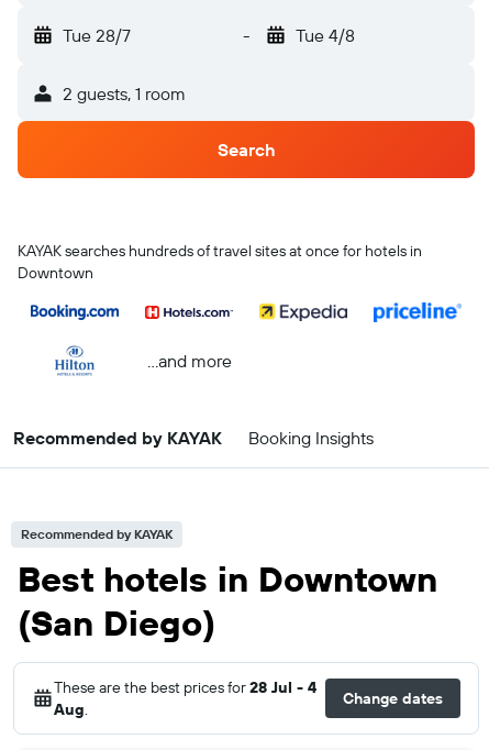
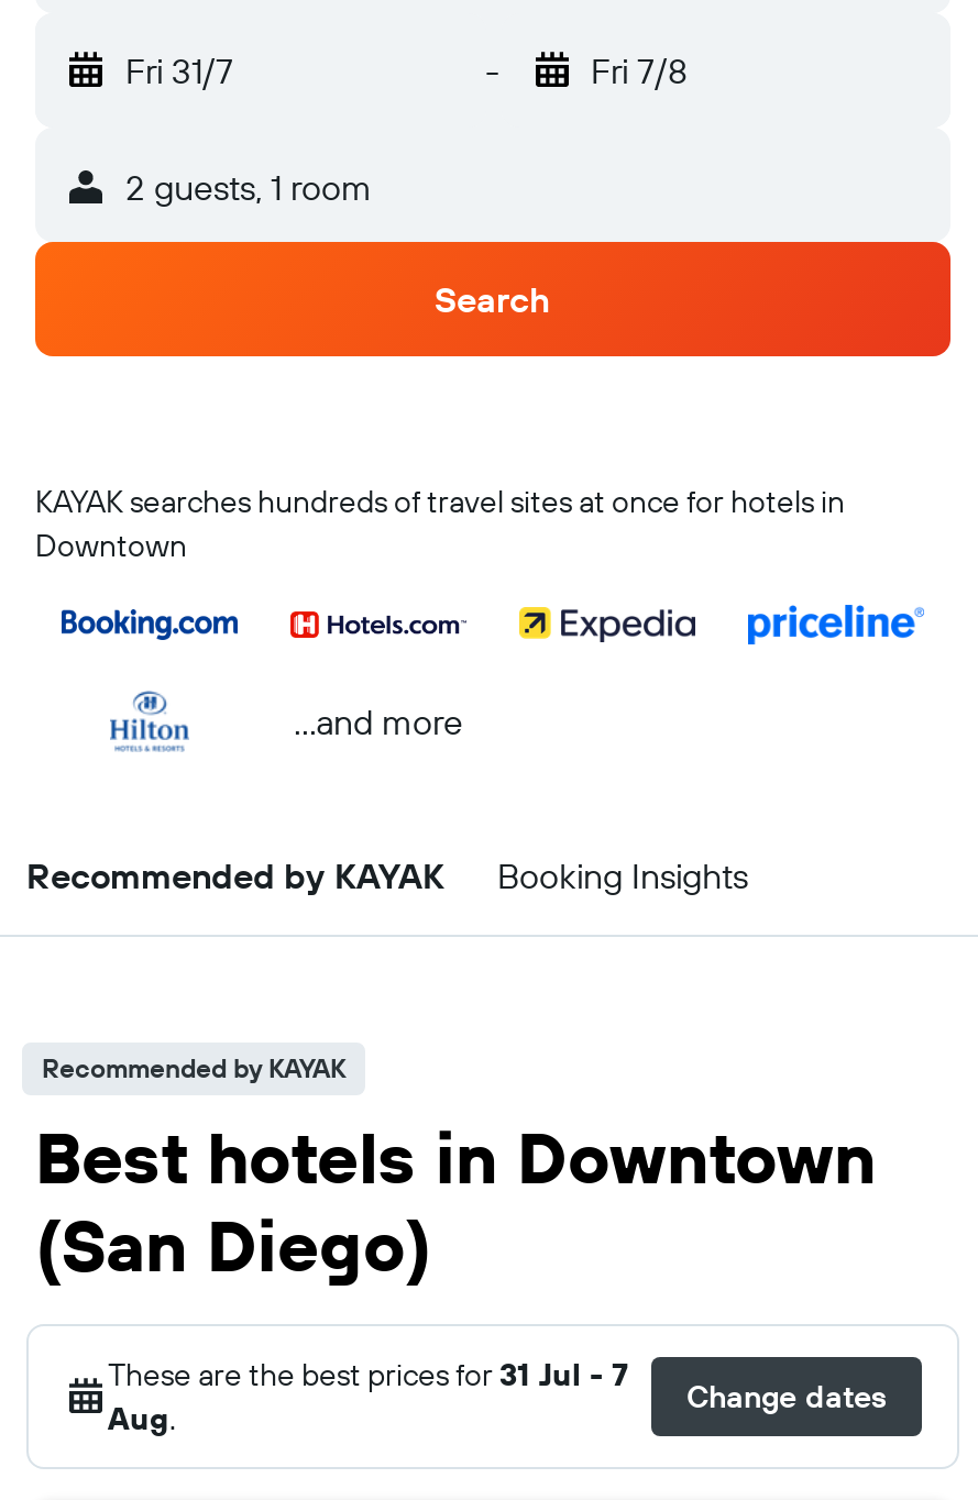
[63,24,131,46] Tue 28/7 -> [125,48,233,92] Fri 31/7
[295,24,354,46] Tue 4/8 -> [591,48,688,92] Fri 7/8
[54,677,316,697] These are the best prices for 28 Jul - 4 -> [108,1355,629,1394] These are the best prices for 31 Jul - 7

